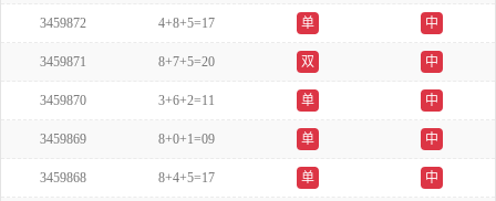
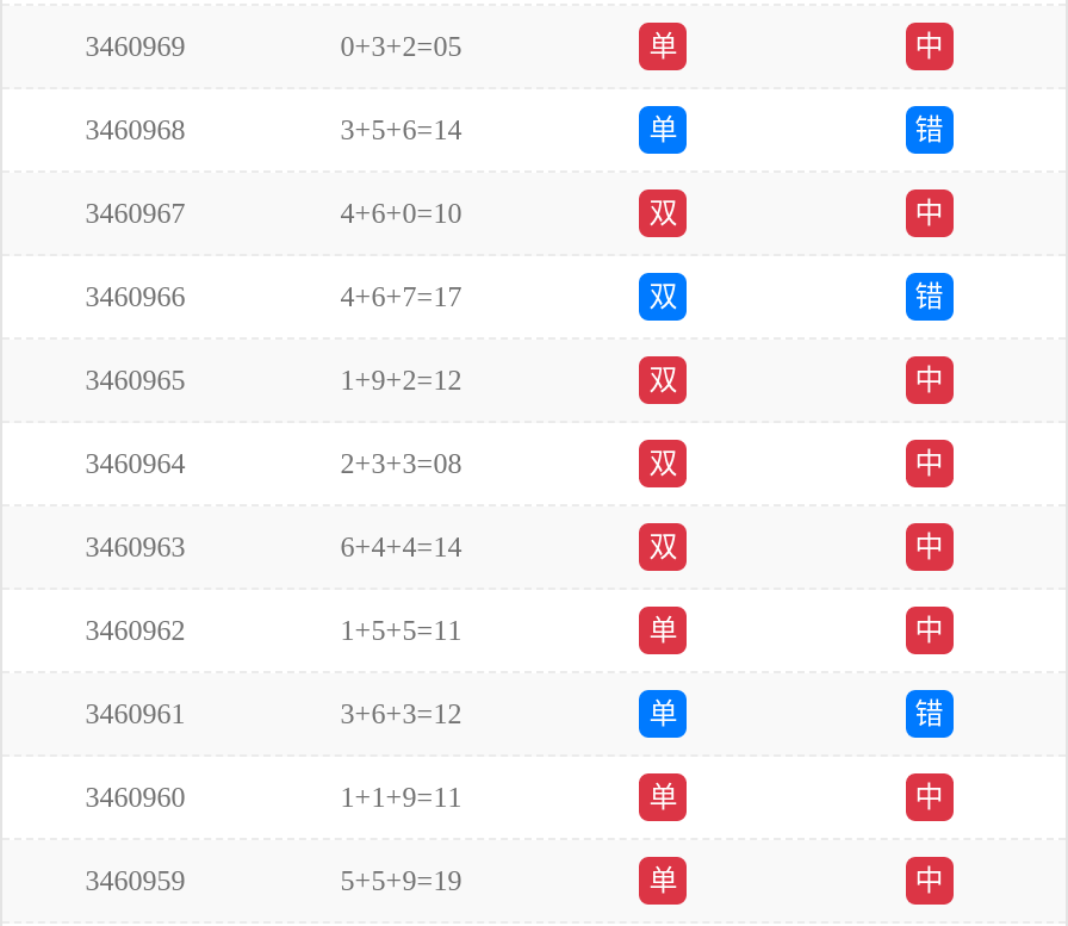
[40,15,86,31] 3459872 -> [85,30,185,63] 3460969
[158,15,215,31] 4+8+5=17 -> [340,30,462,63] 0+3+2=05
[40,54,215,70] 3459871 | 8+7+5=20 -> [85,113,944,230] 3460968 | 3+5+6=14 | 单 | 错 | 3460967 | 4+6+0=10
[40,93,215,108] 3459870 | 3+6+2=11 -> [85,280,944,647] 3460966 | 4+6+7=17 | 双 | 错 | 3460965 | 1+9+2=12 | 双 | 中 | 3460964 | 2+3+3=08 | 双 | 中 | 3460963 | 6+4+4=14 | 双 | 中 | 3460962 | 1+5+5=11
[40,131,215,147] 3459869 | 8+0+1=09 -> [85,697,944,814] 3460961 | 3+6+3=12 | 单 | 错 | 3460960 | 1+1+9=11
[40,170,86,186] 3459868 -> [85,864,185,897] 3460959
[158,170,215,186] 8+4+5=17 -> [340,864,462,897] 5+5+9=19

